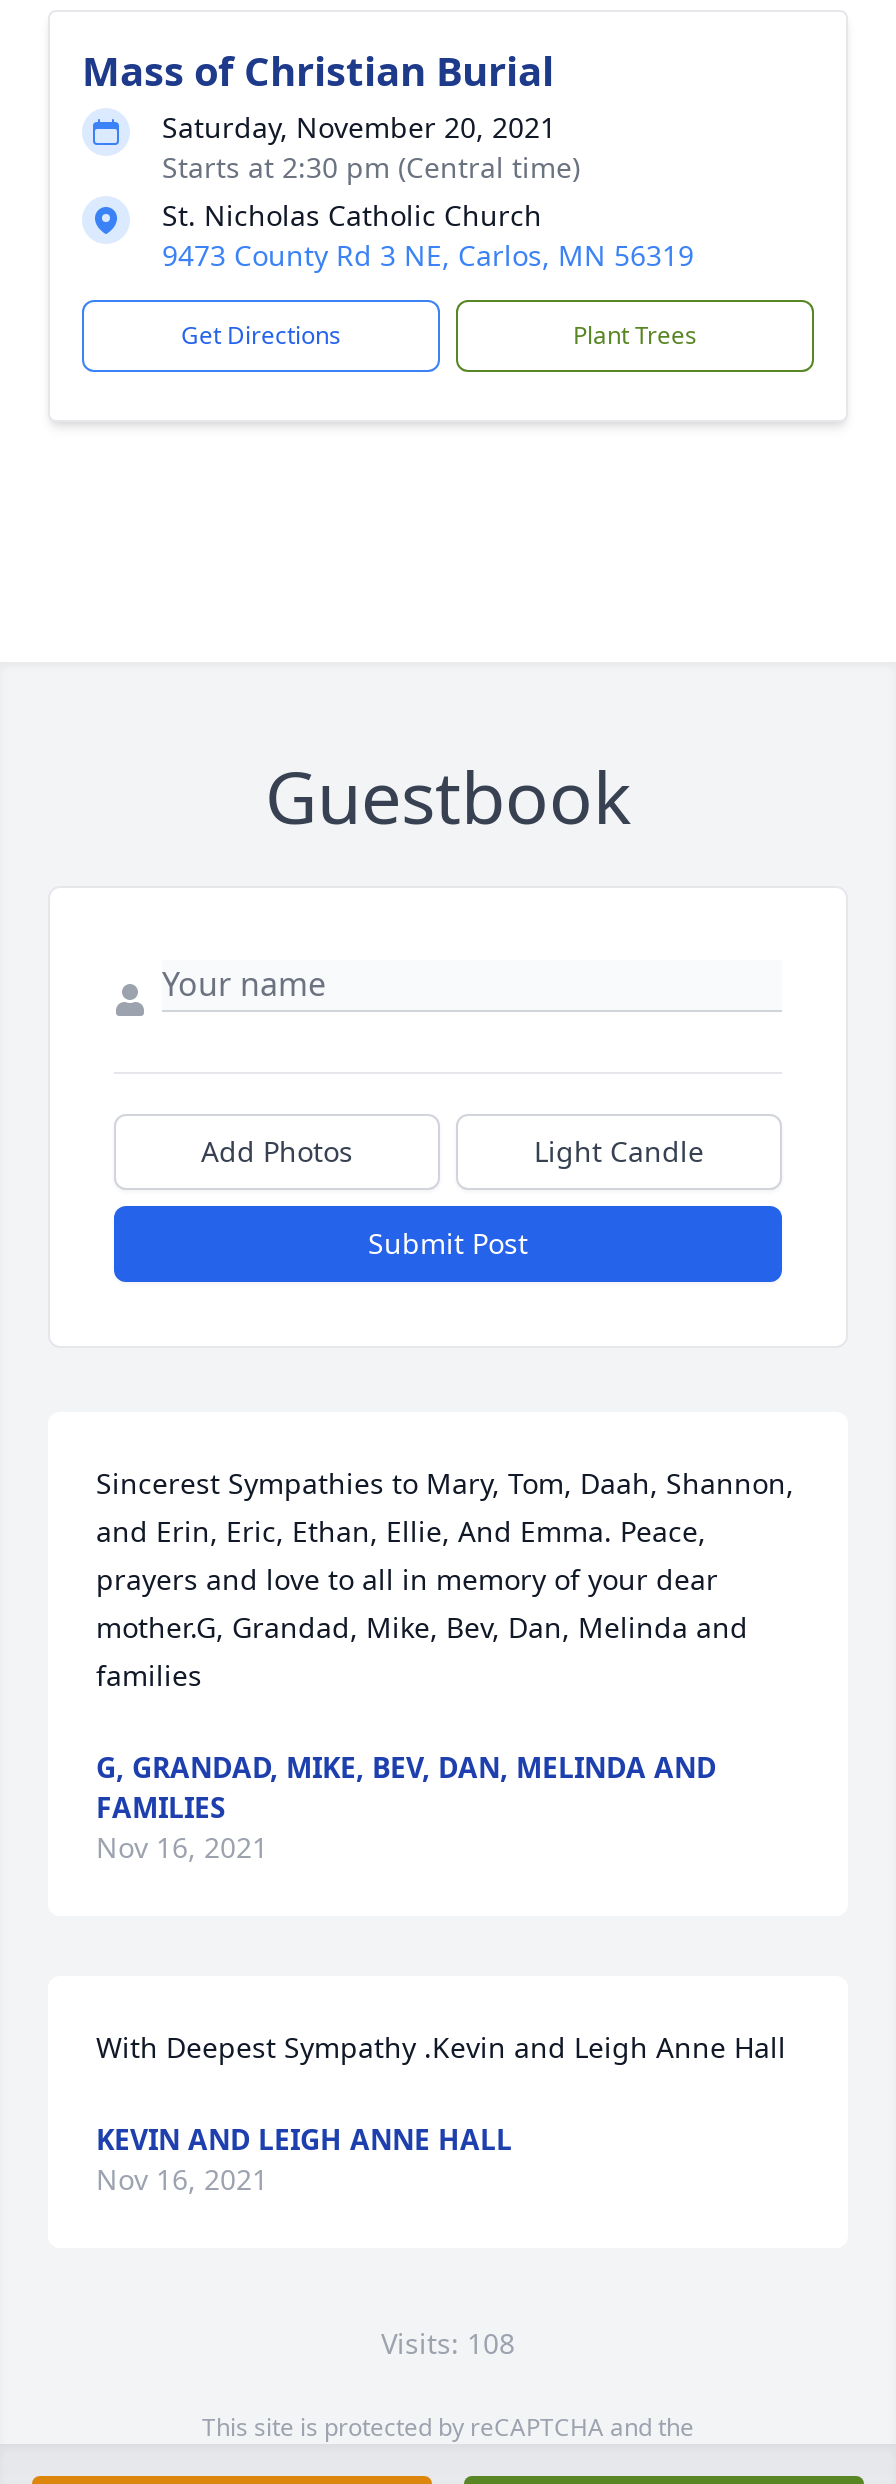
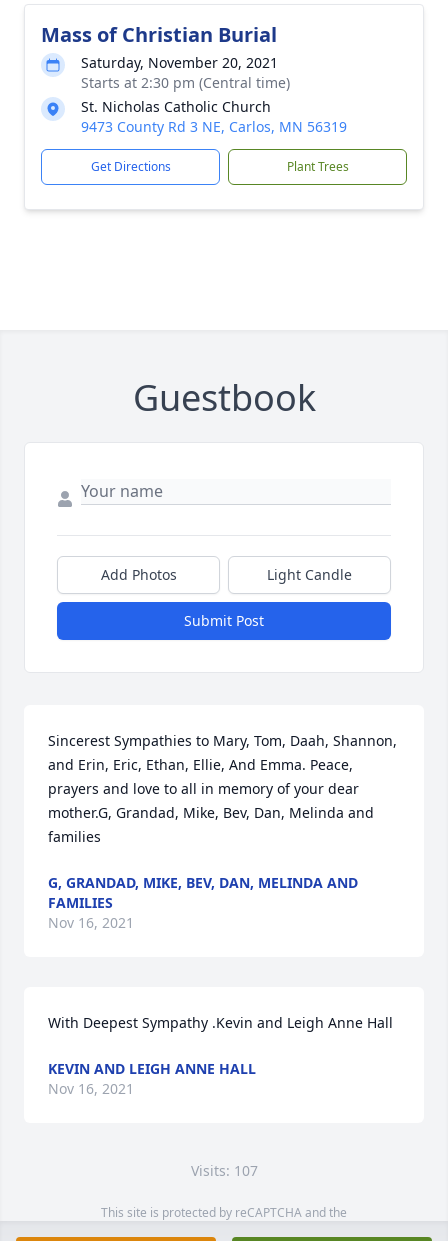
[381,2324,515,2362] Visits: 108 -> [190,1161,257,1180] Visits: 107

